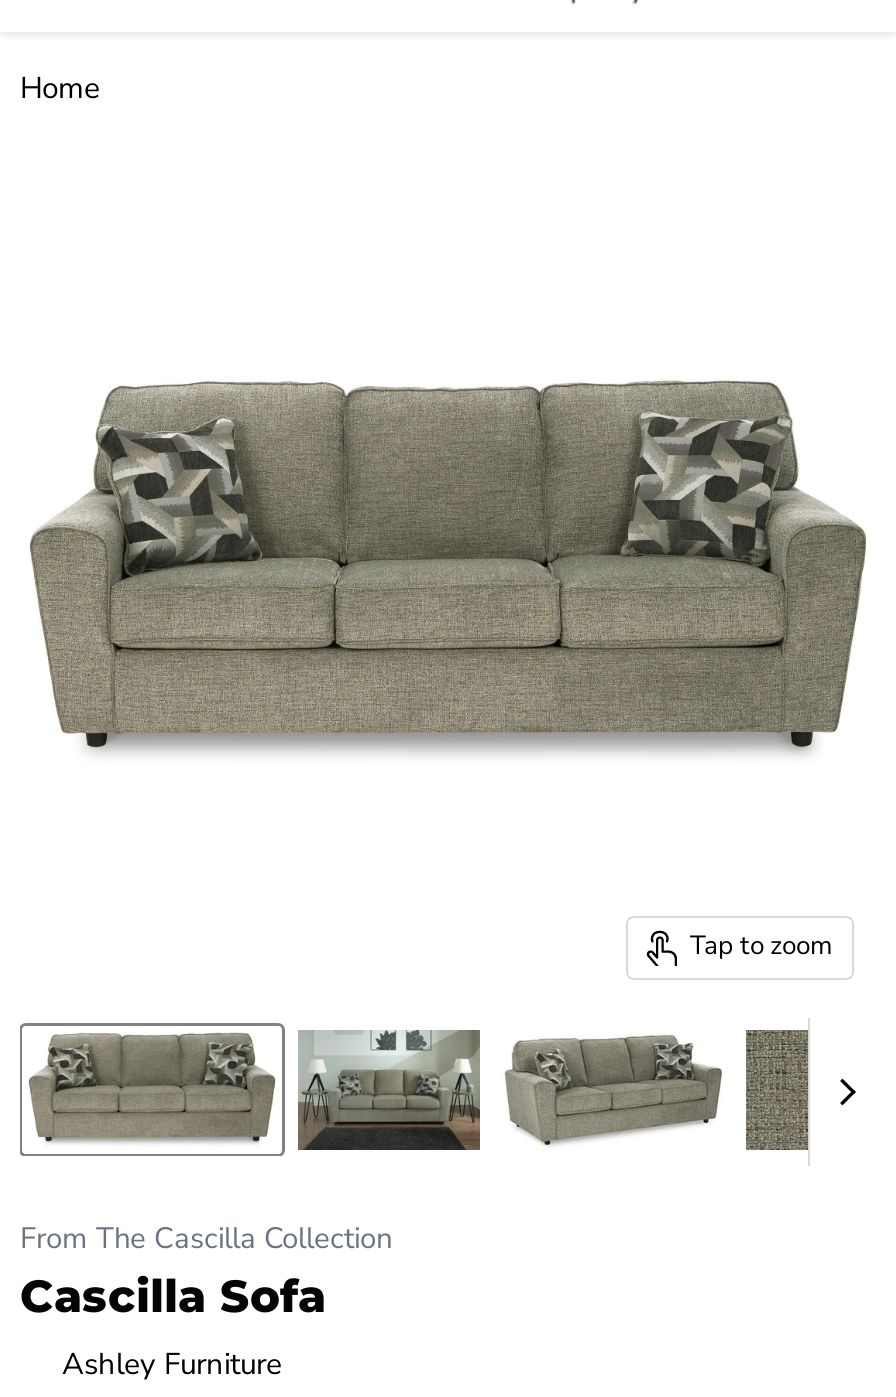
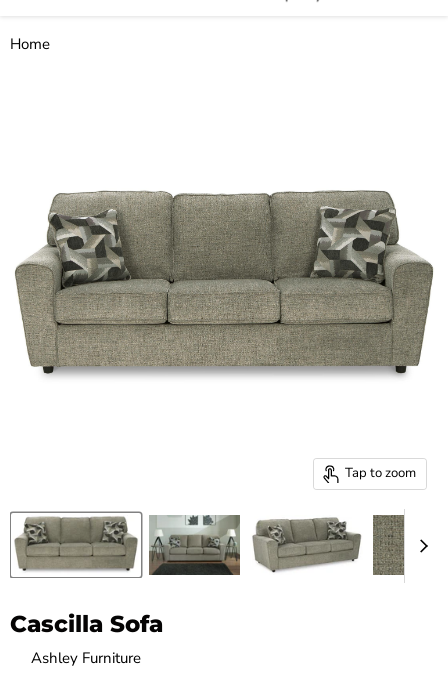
[20,1217,392,1257] From The Cascilla Collection -> none

